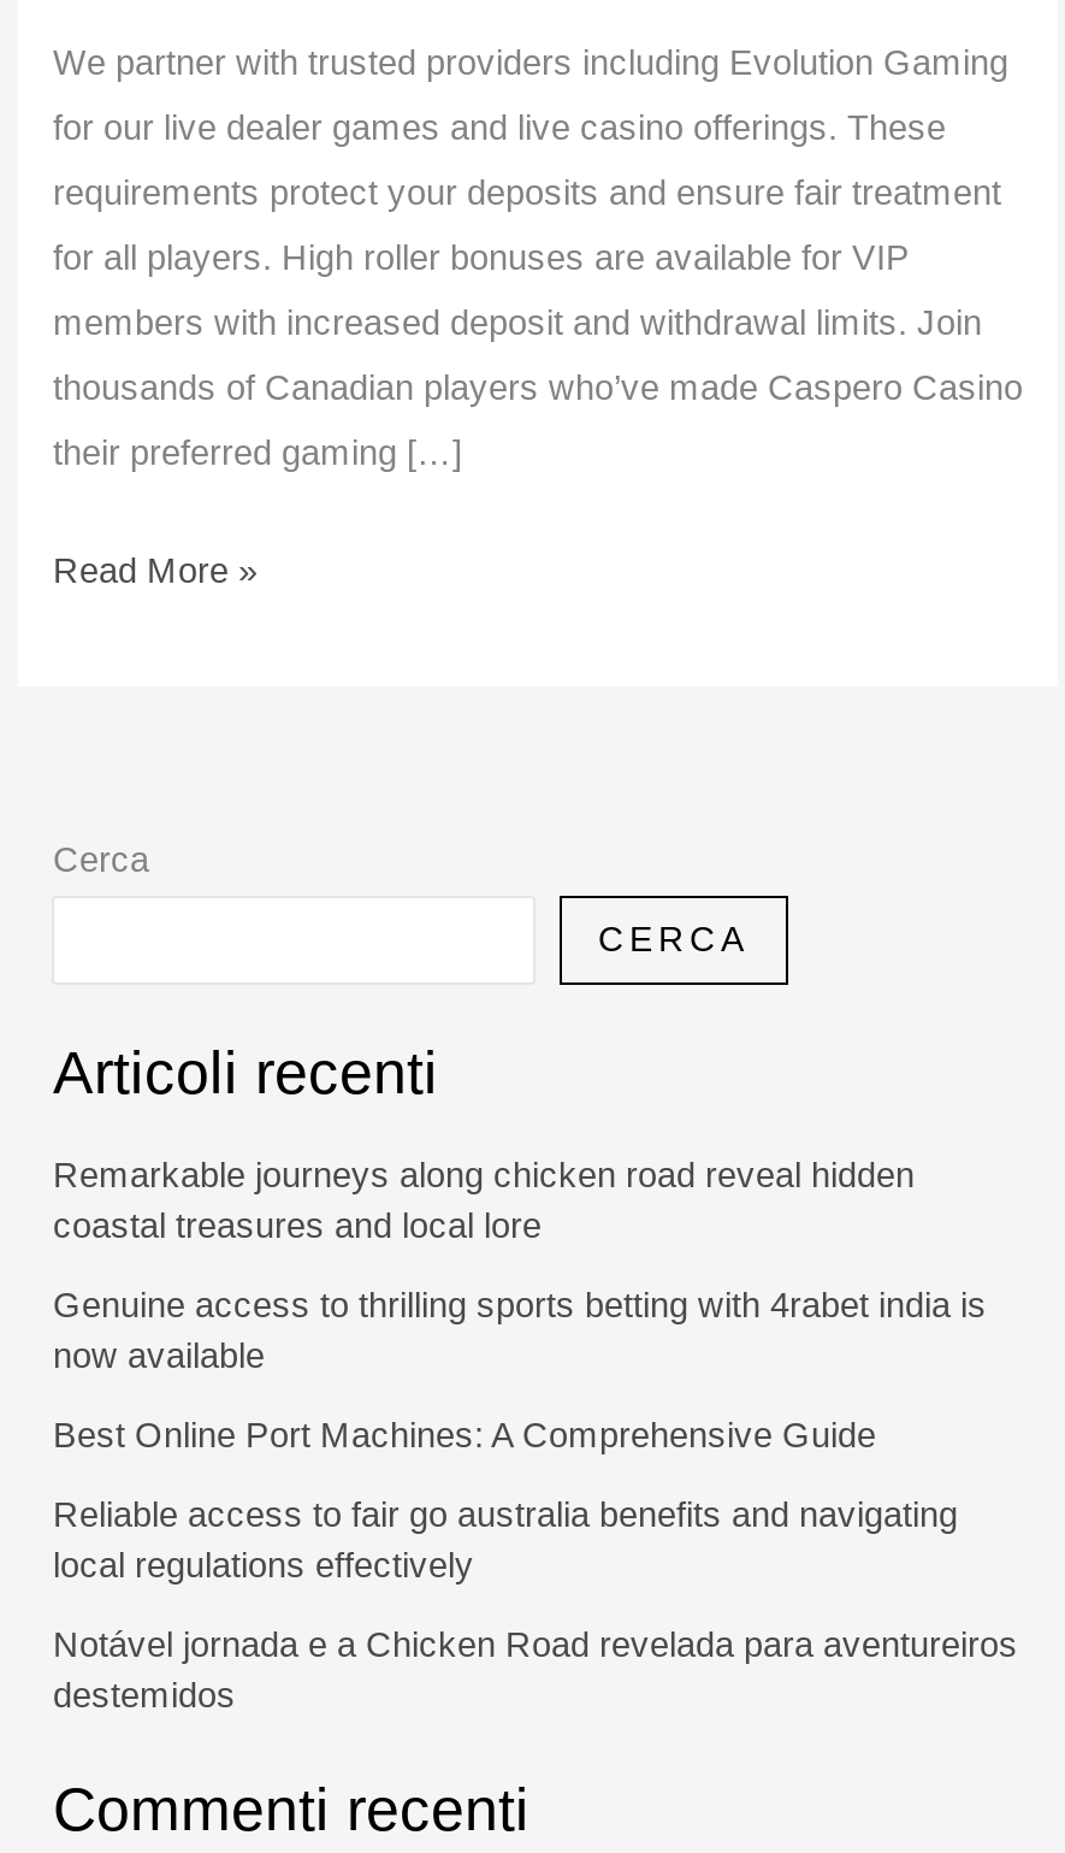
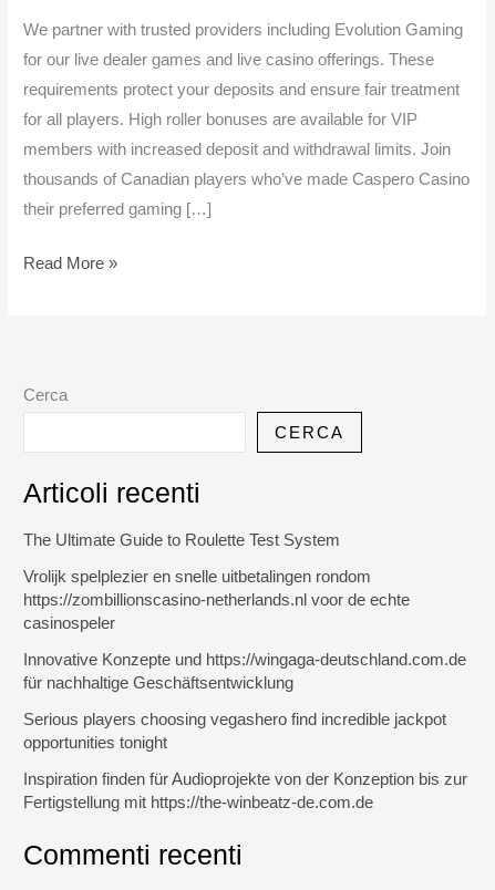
[53,1156,915,1245] Remarkable journeys along chicken road reveal hidden | coastal treasures and local lore -> [24,531,341,549] The Ultimate Guide to Roulette Test System
[53,1286,987,1375] Genuine access to thrilling sports betting with 4rabet india is | now available -> [24,568,410,632] Vrolijk spelplezier en snelle uitbetalingen rondom | https://zombillionscasino-netherlands.nl voor de echte | casinospeler
[53,1416,876,1455] Best Online Port Machines: A Comprehensive Guide -> [24,651,467,692] Innovative Konzepte und https://wingaga-deutschland.com.de | für nachhaltige Geschäftsentwicklung
[53,1496,958,1585] Reliable access to fair go australia benefits and navigating | local regulations effectively -> [24,711,447,752] Serious players choosing vegashero find incredible jackpot | opportunities tonight
[53,1626,1018,1715] Notável jornada e a Chicken Road revelada para aventureiros | destemidos -> [24,771,468,812] Inspiration finden für Audioprojekte von der Konzeption bis zur | Fertigstellung mit https://the-winbeatz-de.com.de

